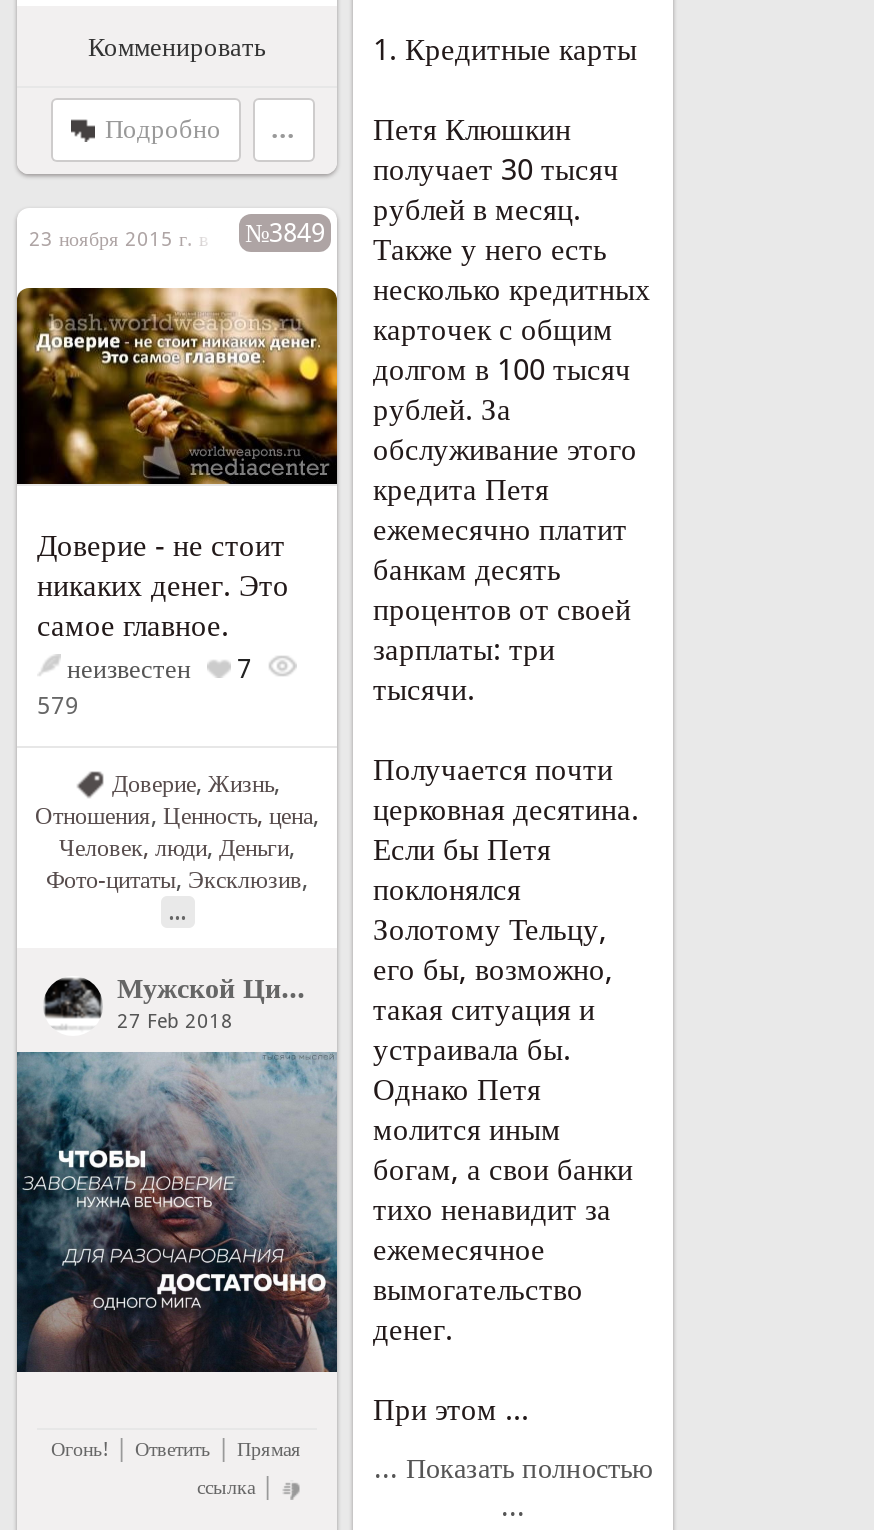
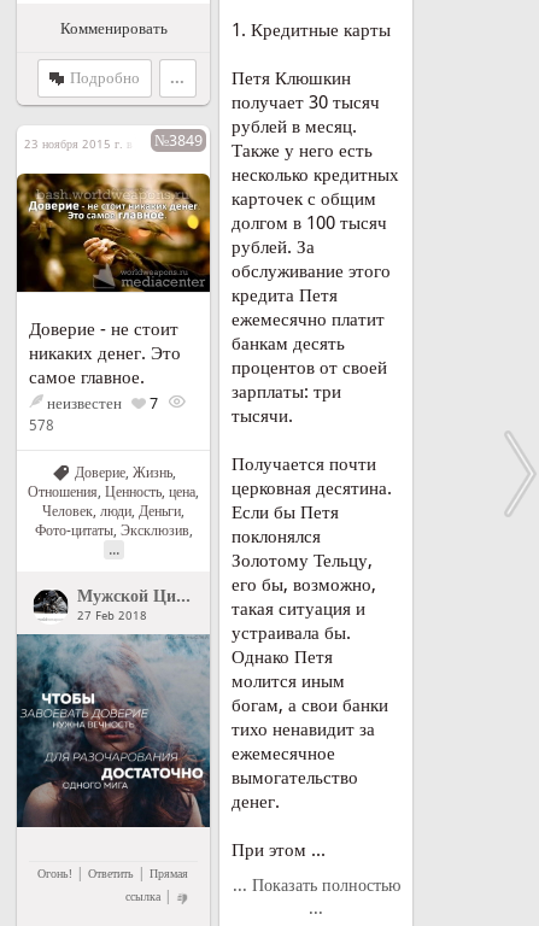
[37,691,79,719] 579 -> [29,417,54,433] 578

